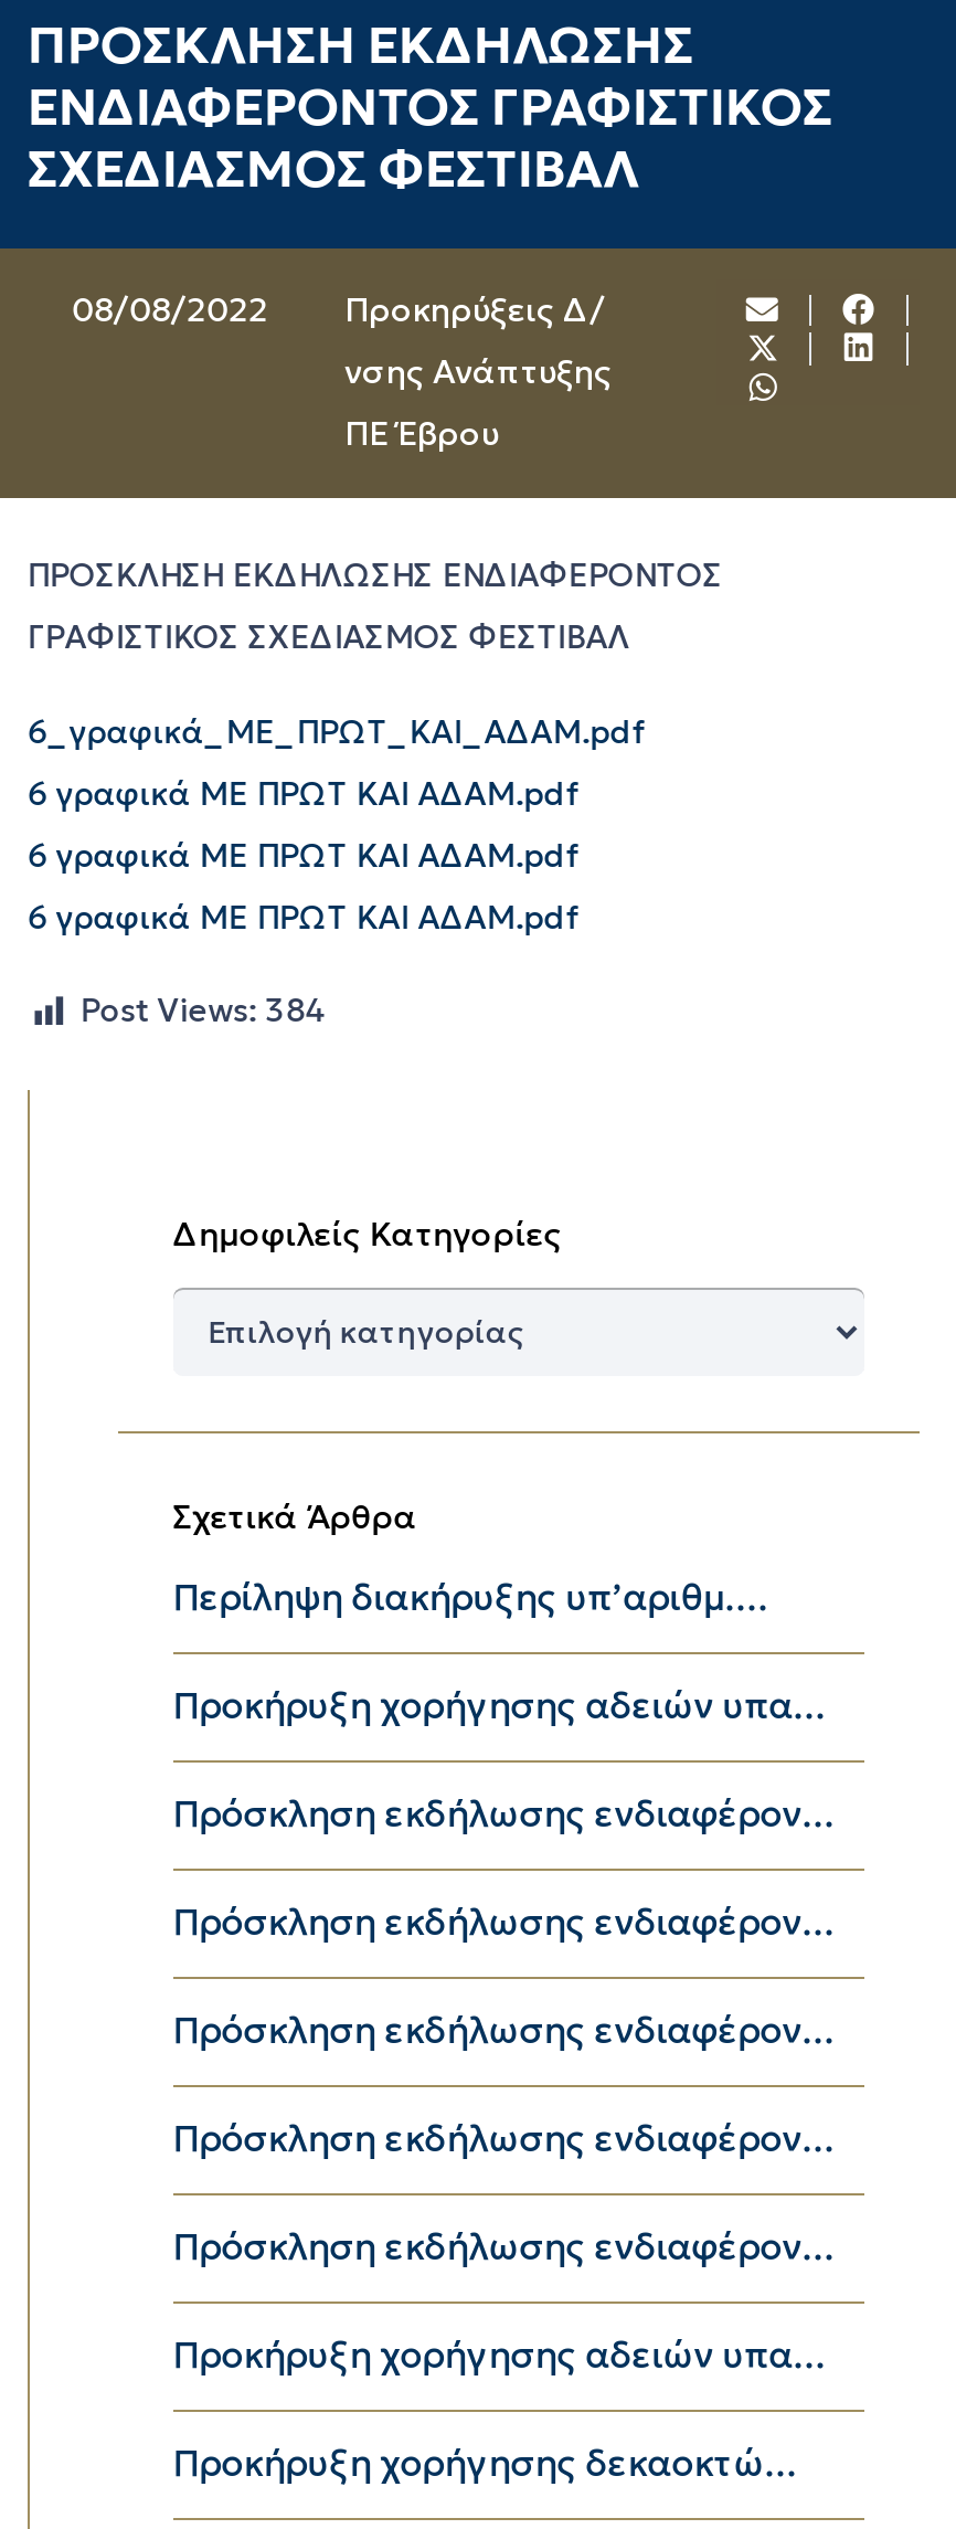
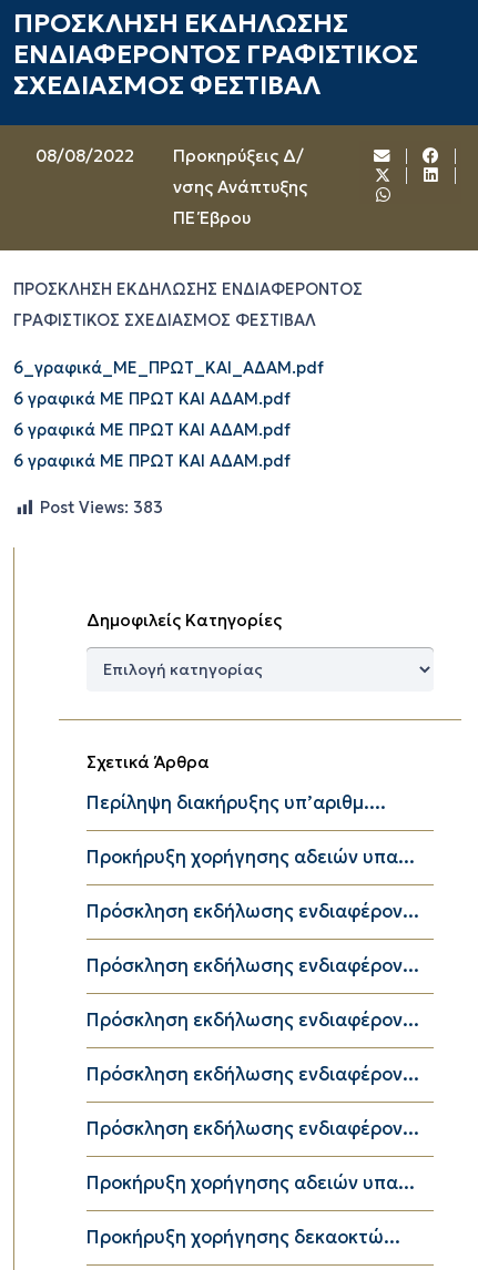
[80,991,327,1031] Post Views: 384 -> [40,498,163,518] Post Views: 383

